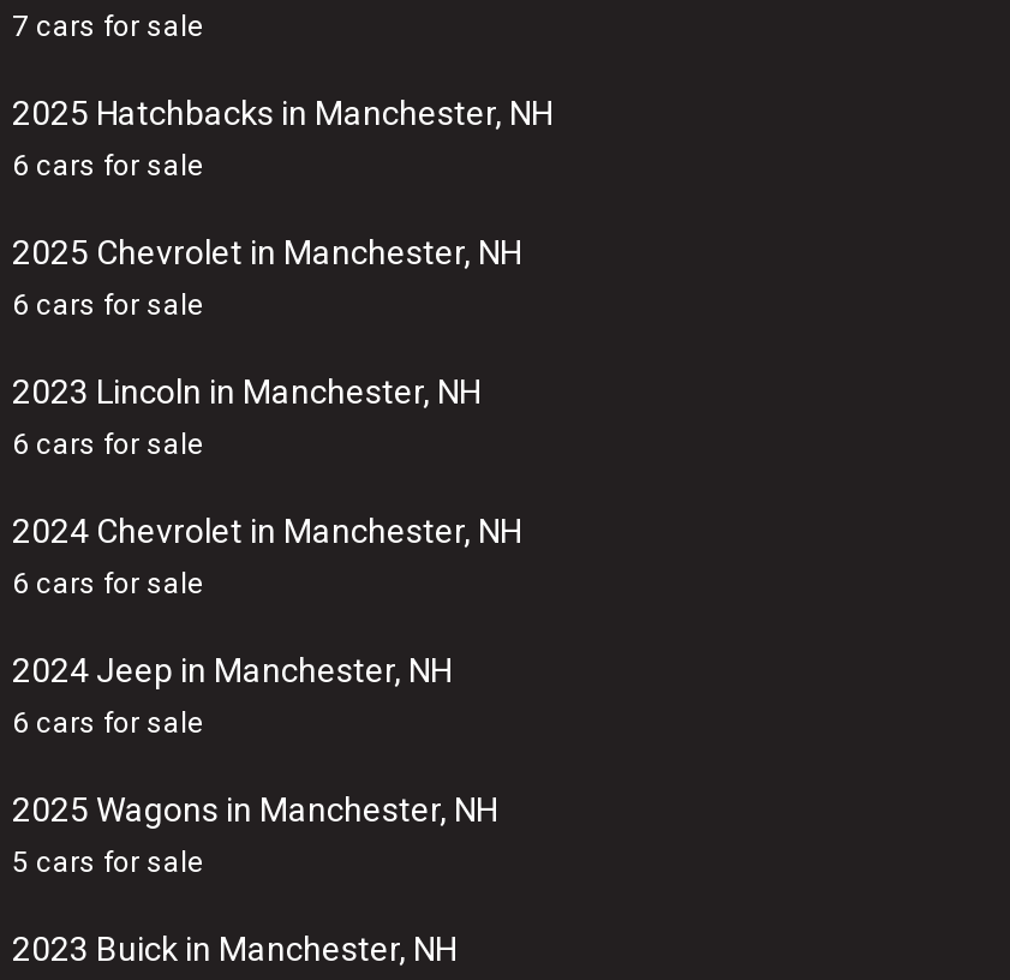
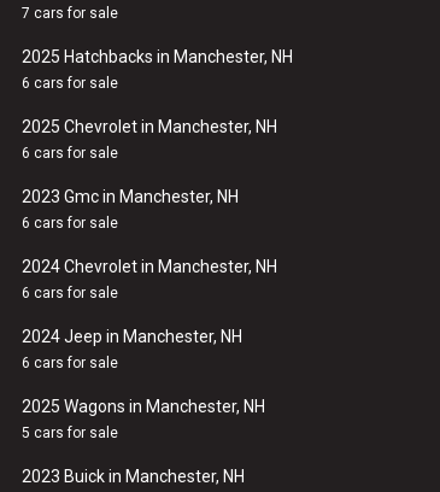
[12,372,480,411] 2023 Lincoln in Manchester, NH -> [22,187,239,206] 2023 Gmc in Manchester, NH

